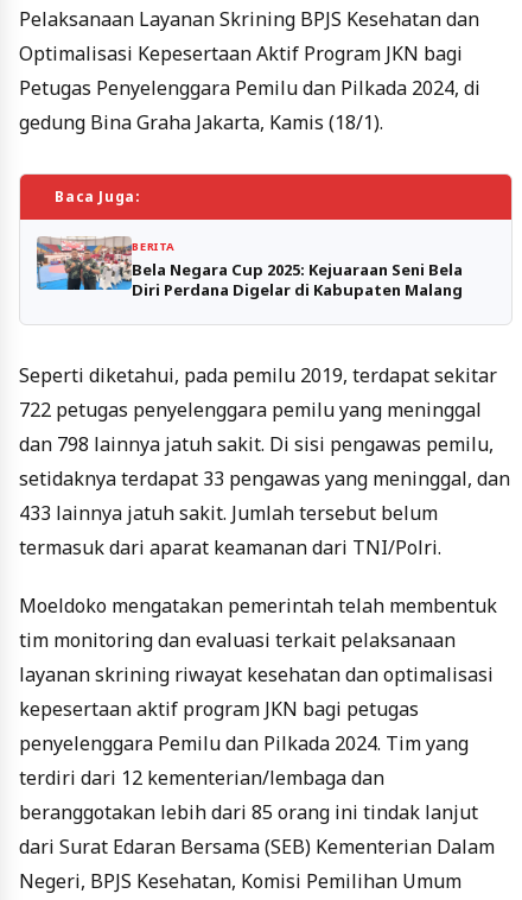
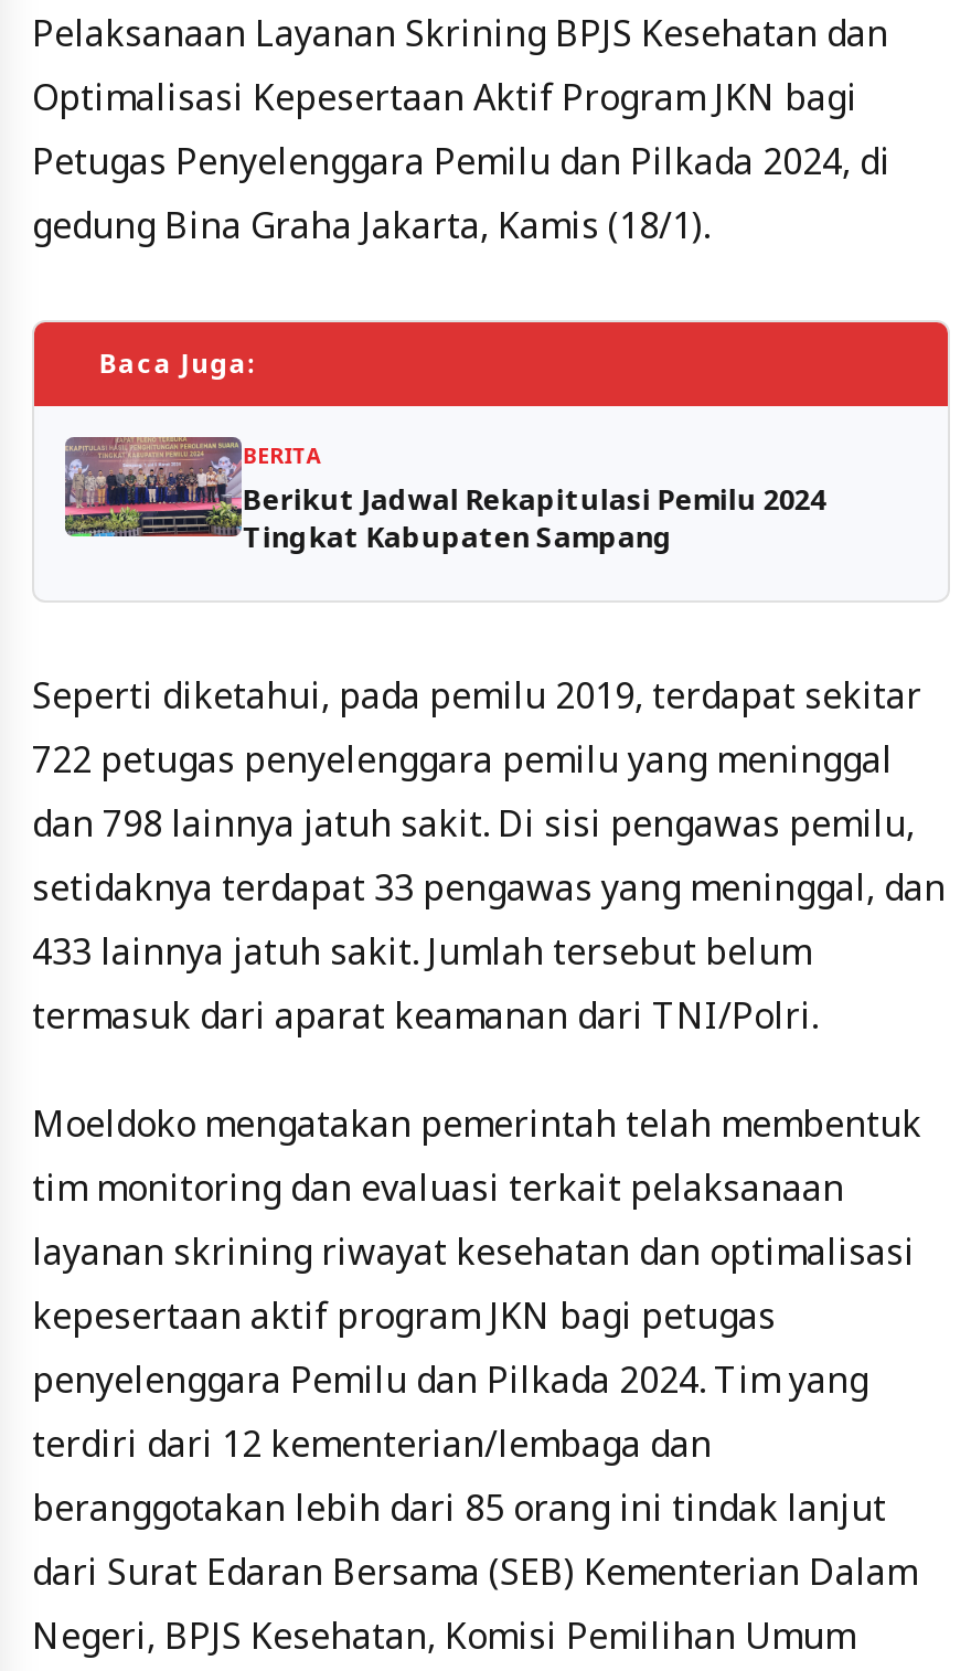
[36,236,463,300] [image] | Bela Negara Cup 2025: Kejuaraan Seni Bela | Diri Perdana Digelar di Kabupaten Malang -> [63,435,825,556] [image] | Berikut Jadwal Rekapitulasi Pemilu 2024 | Tingkat Kabupaten Sampang

